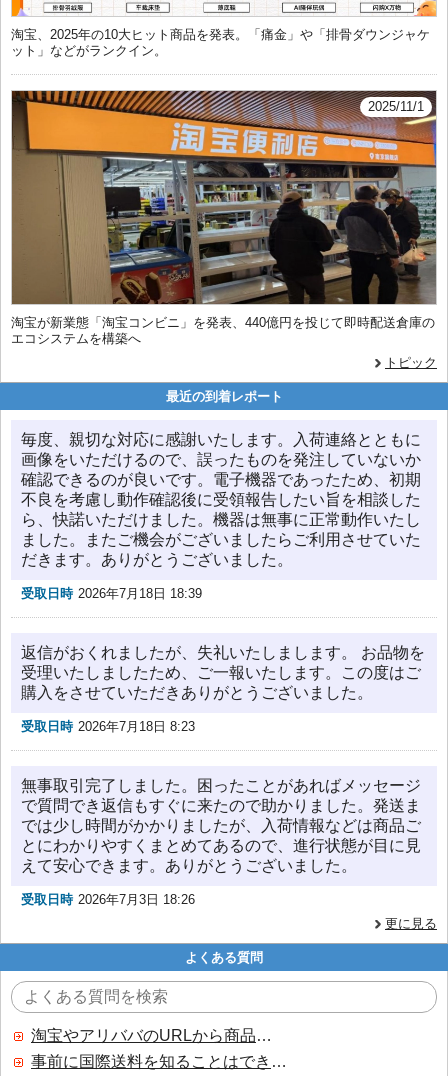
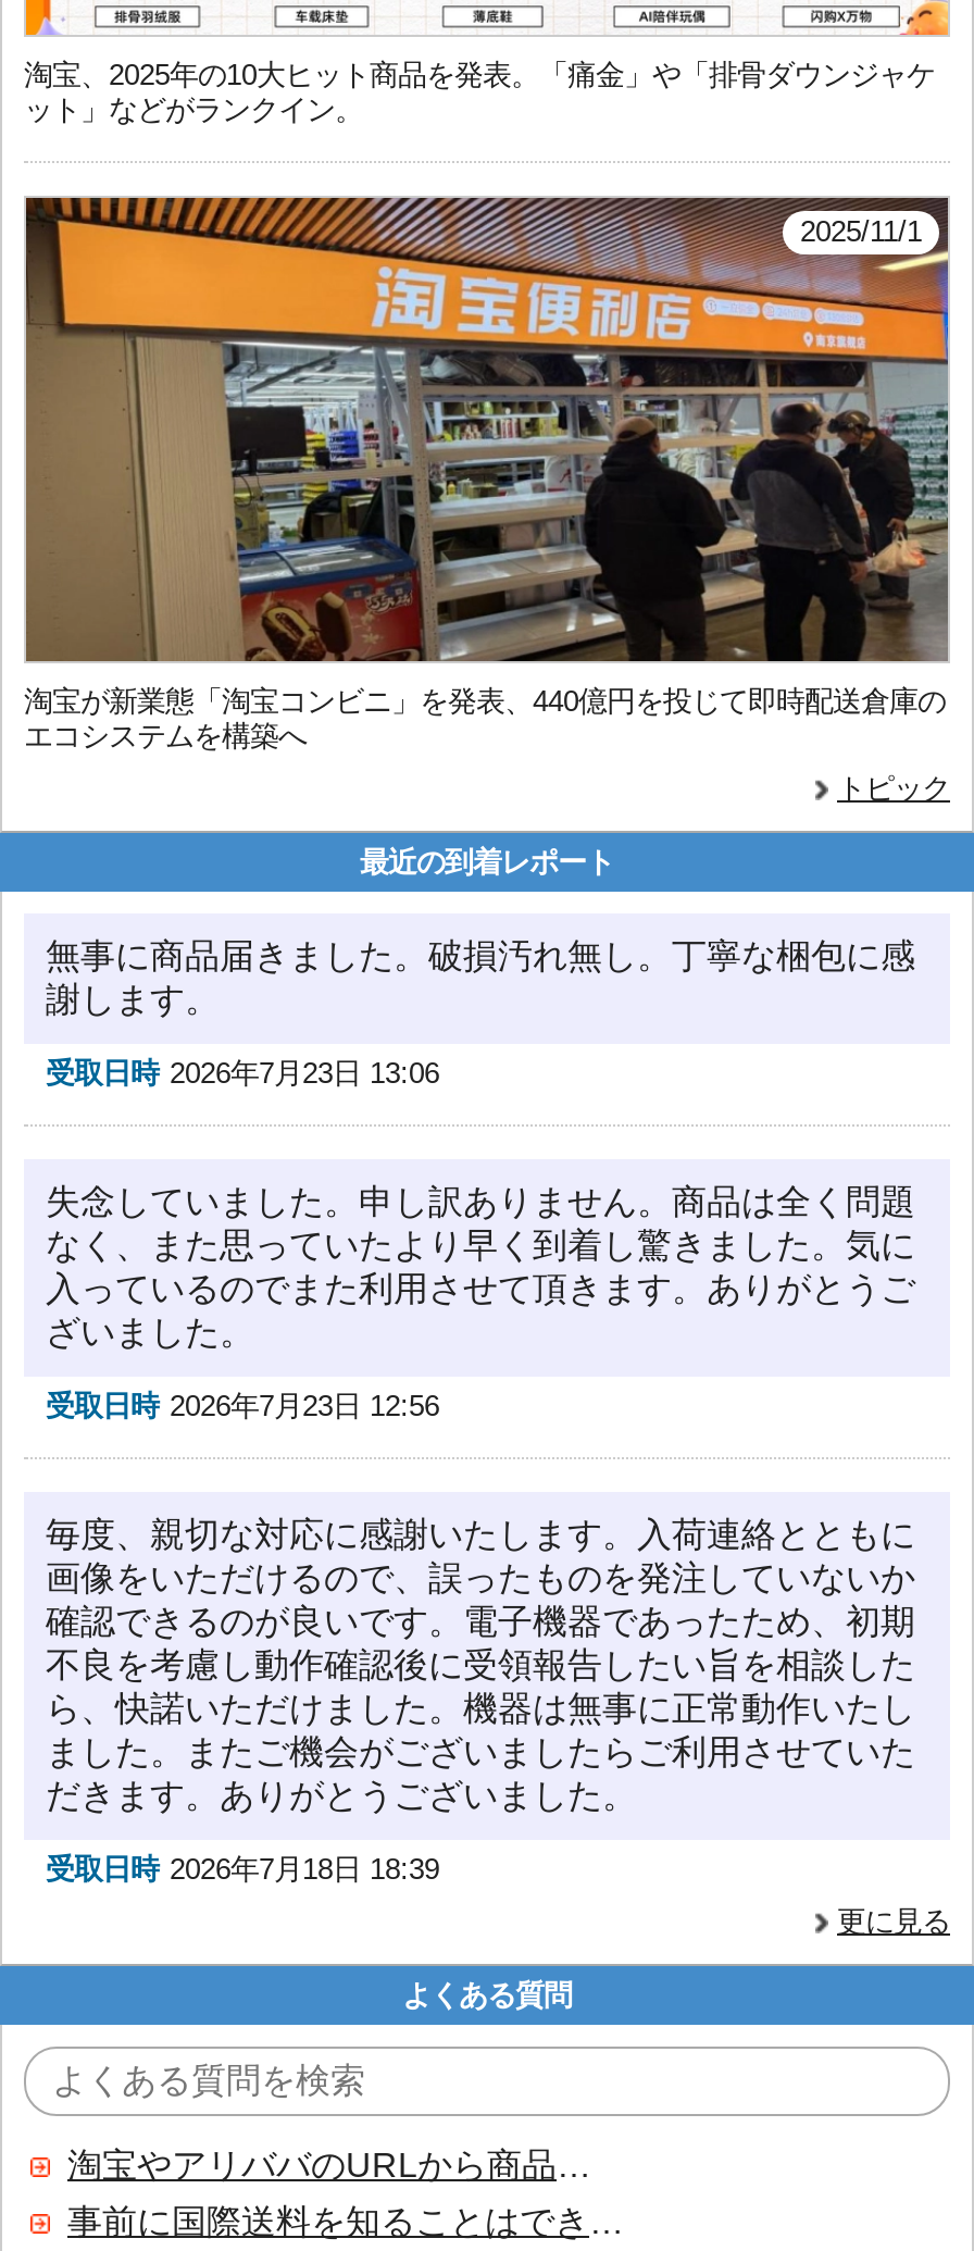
none -> [46,938,915,1091] 無事に商品届きました。破損汚れ無し。丁寧な梱包に感 | 謝します。 | 受取日時 2026年7月23日 13:06
none -> [46,1184,915,1423] 失念していました。申し訳ありません。商品は全く問題 | なく、また思っていたより早く到着し驚きました。気に | 入っているのでまた利用させて頂きます。ありがとうご | ざいました。 | 受取日時 2026年7月23日 12:56
moved [21,431,421,601] -> [46,1517,915,1887]: 毎度、親切な対応に感謝いたします。入荷連絡とともに | 画像をいただけるので、誤ったものを発注していないか | 確認できるのが良いです。電子機器であったため、初期 | 不良を考慮し動作確認後に受領報告したい旨を相談した | ら、快諾いただけました。機器は無事に正常動作いたし | ました。またご機会がございましたらご利用させていた | だきます。ありがとうございました。 | 受取日時 2026年7月18日 18:39
[21,644,425,734] 返信がおくれましたが、失礼いたしまします。 お品物を | 受理いたしましたため、ご一報いたします。この度はご | 購入をさせていただきありがとうございました。 | 受取日時 2026年7月18日 8:23 -> none
[21,777,421,907] 無事取引完了しました。困ったことがあればメッセージ | で質問でき返信もすぐに来たので助かりました。発送ま | では少し時間がかかりましたが、入荷情報などは商品ご | とにわかりやすくまとめてあるので、進行状態が目に見 | えて安心できます。ありがとうございました。 | 受取日時 2026年7月3日 18:26 -> none

